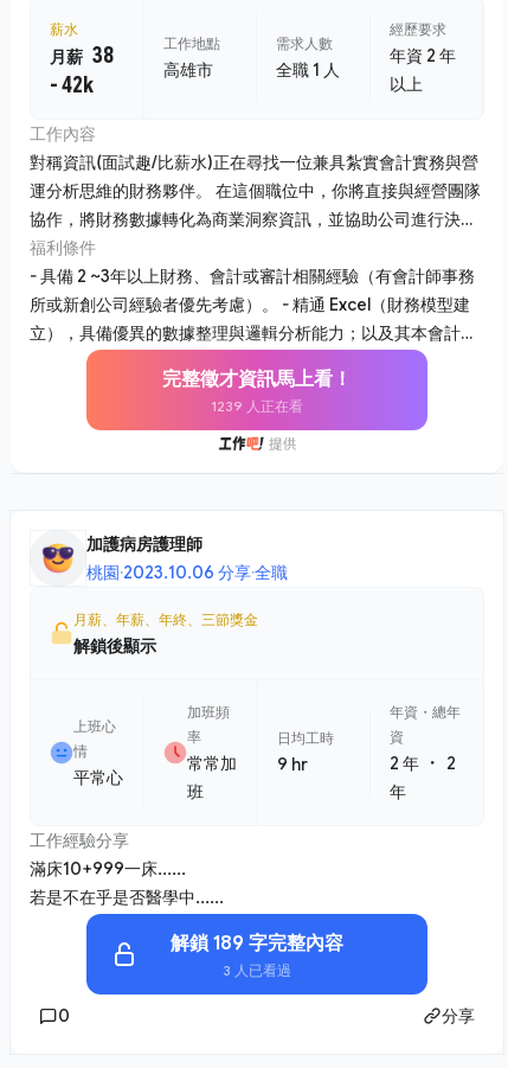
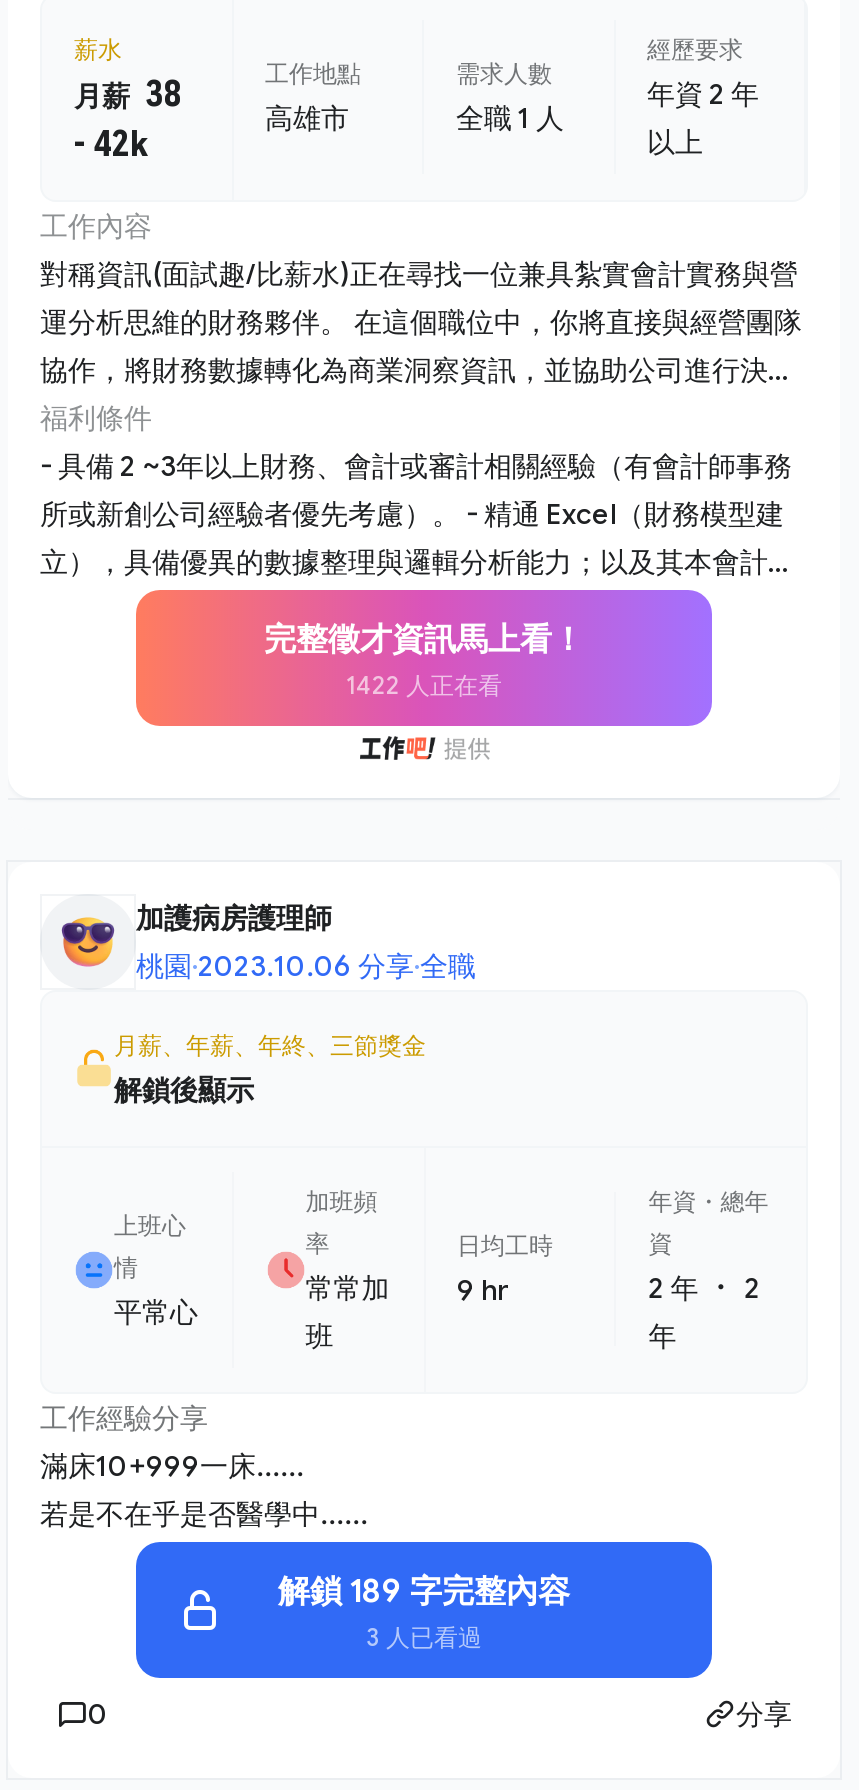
[211,397,303,415] 1239 人正在看 -> [346,670,502,700] 1422 人正在看

